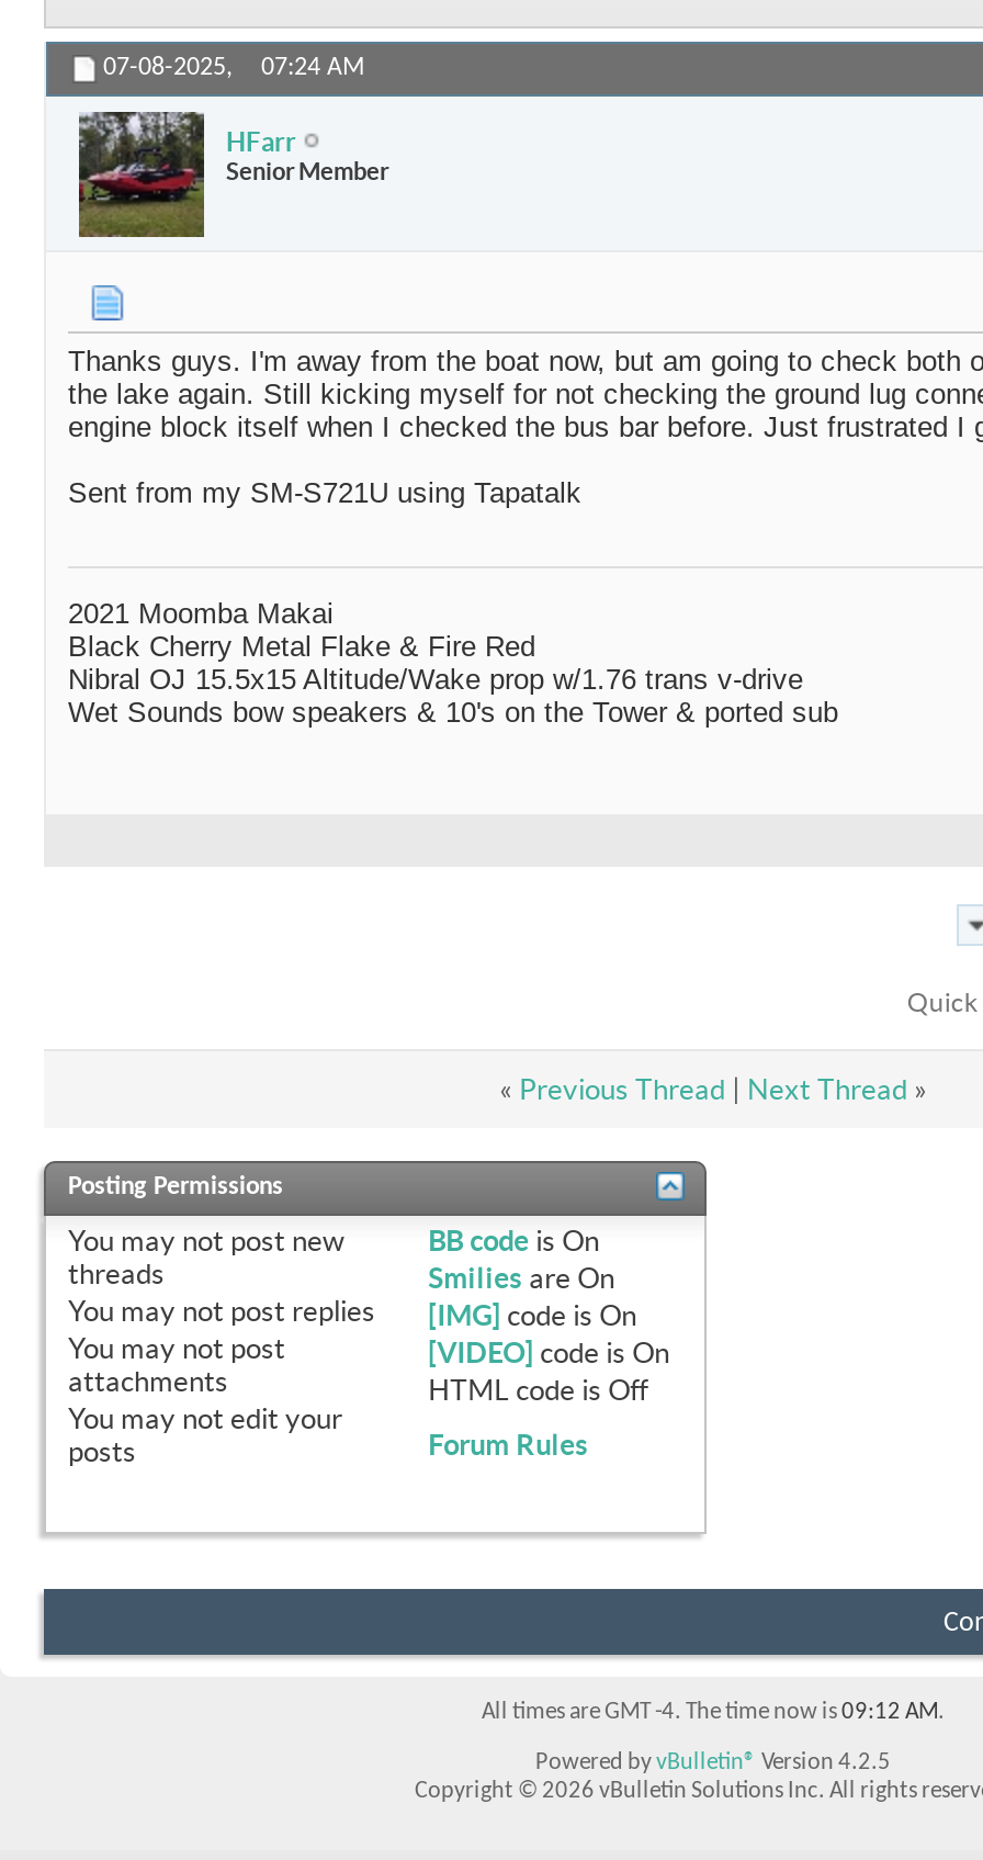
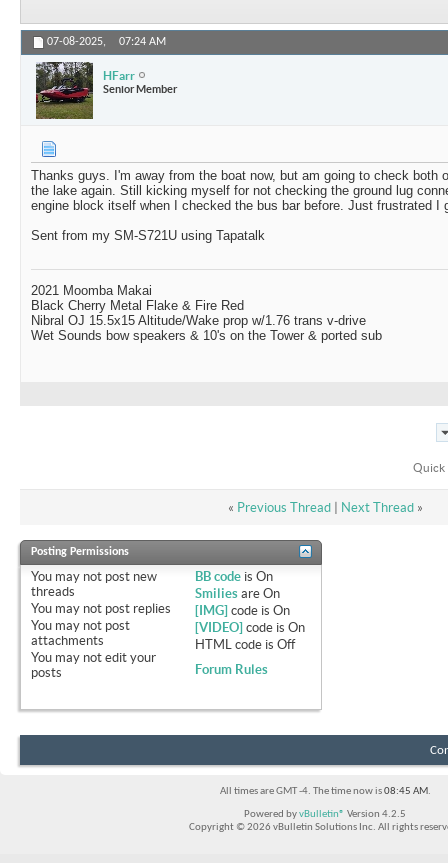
[482,1701,945,1725] All times are GMT -4. The time now is 09:12 AM. -> [219,786,430,797] All times are GMT -4. The time now is 08:45 AM.

